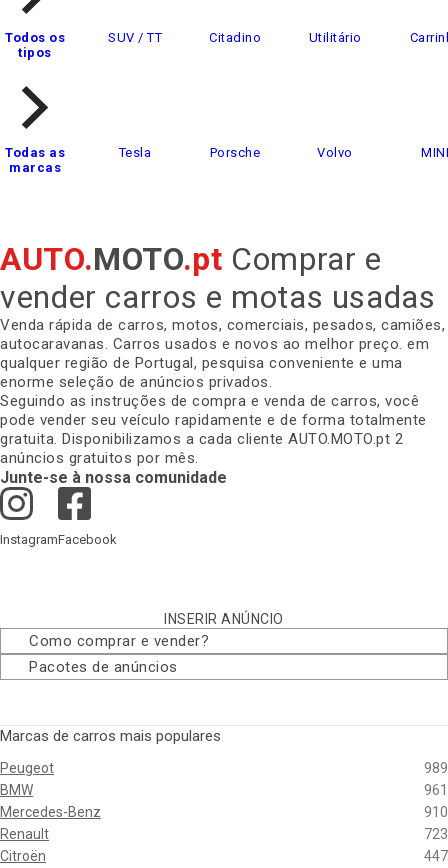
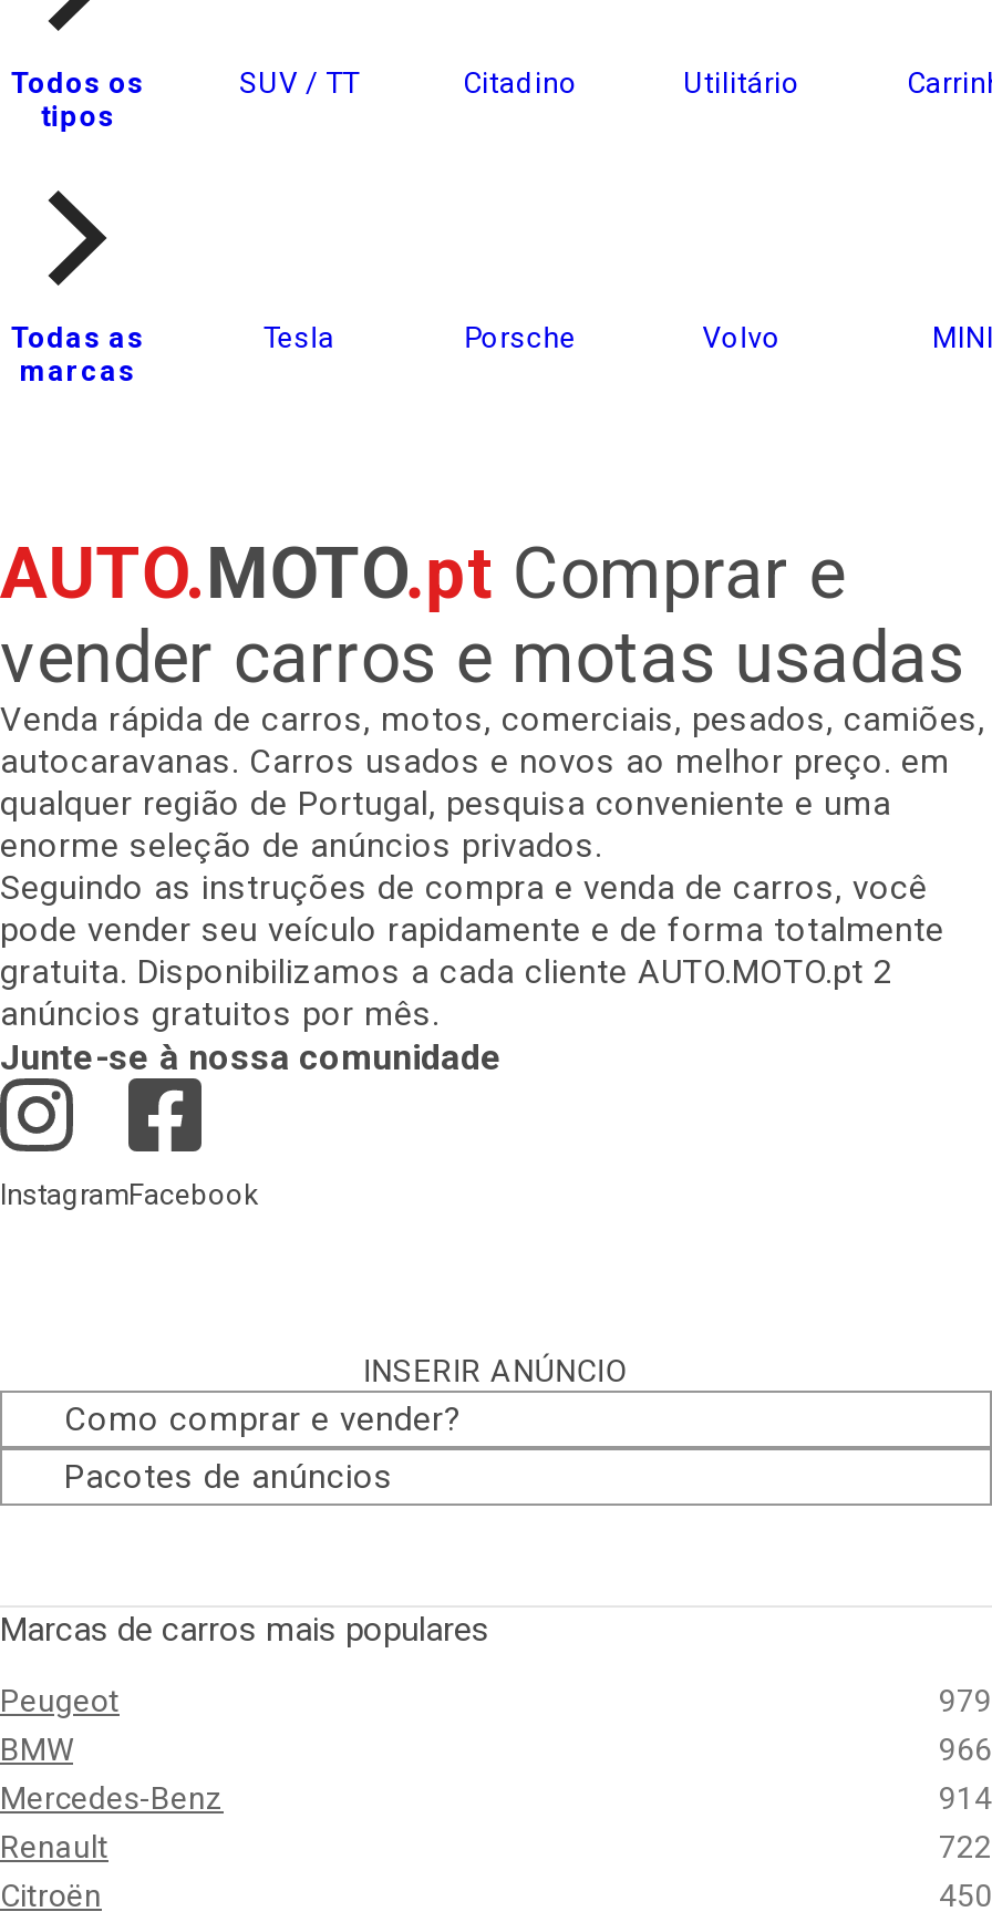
[424,760,448,776] 989 -> [939,1683,992,1718] 979
[424,782,448,798] 961 -> [939,1732,992,1767] 966
[424,804,448,820] 910 -> [939,1780,992,1816] 914
[424,826,448,842] 723 -> [939,1829,992,1864] 722
[424,848,448,864] 447 -> [939,1878,992,1913] 450

